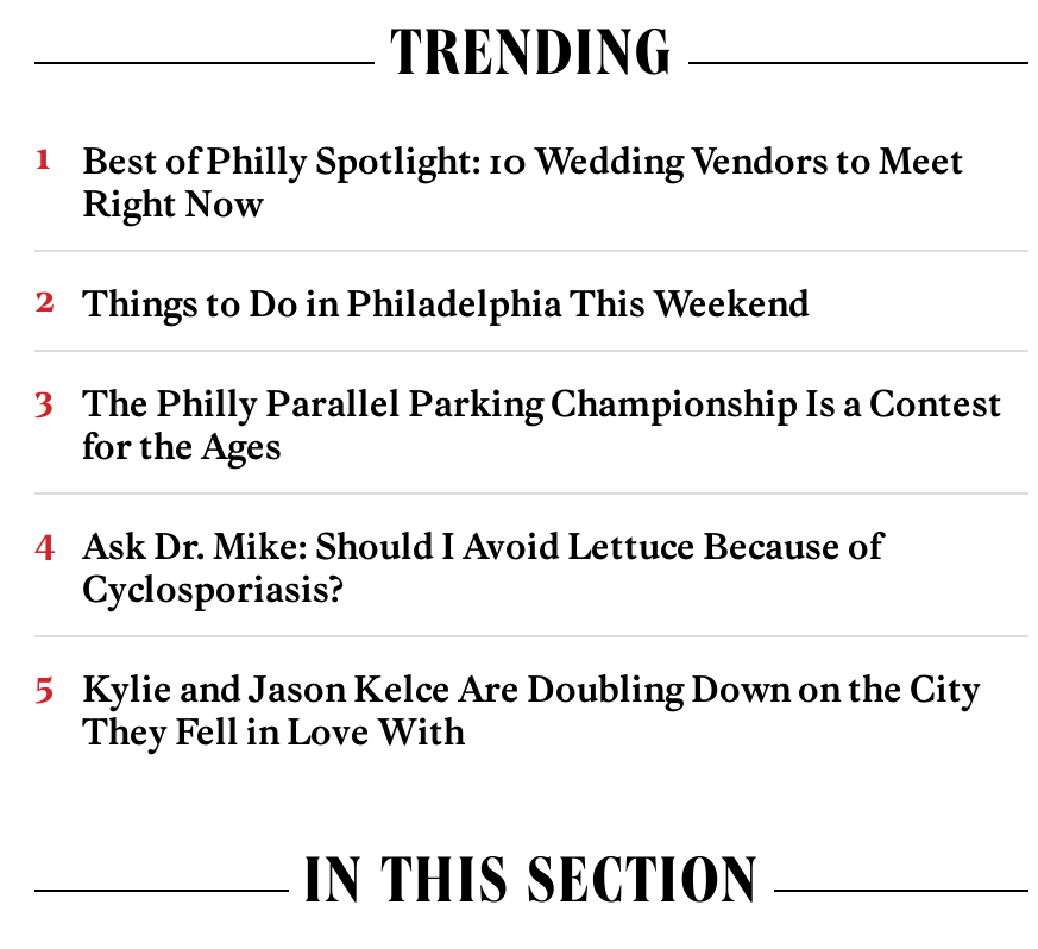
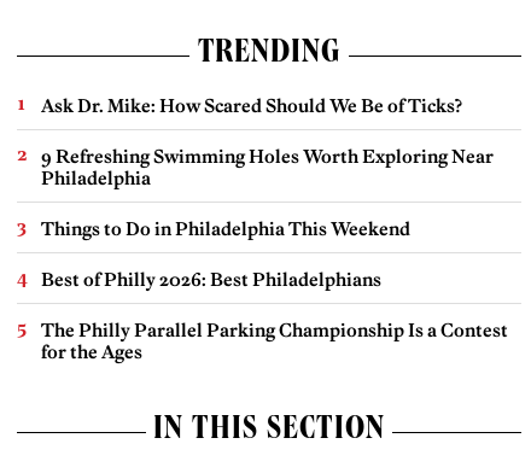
[82,137,964,225] Best of Philly Spotlight: 10 Wedding Vendors to Meet | Right Now -> [41,94,494,189] Ask Dr. Mike: How Scared Should We Be of Ticks? | 9 Refreshing Swimming Holes Worth Exploring Near | Philadelphia
moved [82,280,810,325] -> [41,217,410,240]: Things to Do in Philadelphia This Weekend
none -> [41,268,381,290] Best of Philly 2026: Best Philadelphians
moved [82,380,1002,468] -> [41,318,508,363]: The Philly Parallel Parking Championship Is a Contest | for the Ages
[82,523,981,753] Ask Dr. Mike: Should I Avoid Lettuce Because of | Cyclosporiasis? | Kylie and Jason Kelce Are Doubling Down on the City | They Fell in Love With -> none

